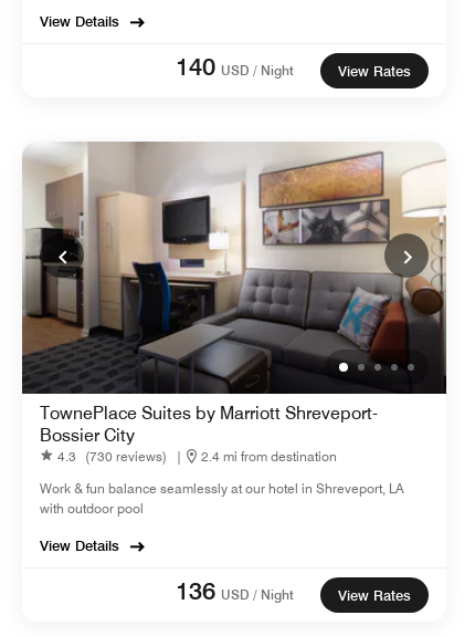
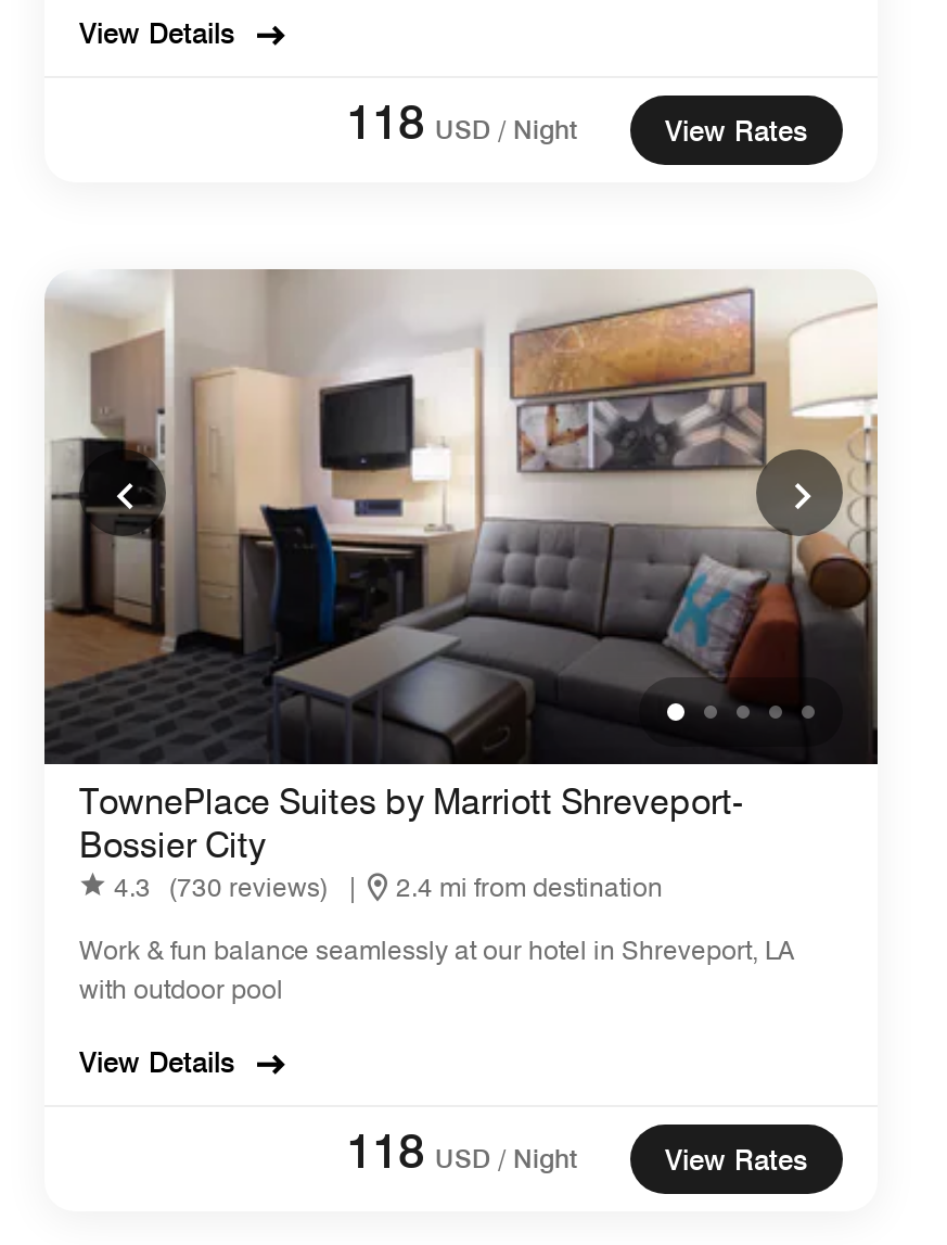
[176,52,294,81] 140 USD / Night -> [346,93,578,150] 118 USD / Night
[176,576,294,605] 136 USD / Night -> [346,1122,578,1179] 118 USD / Night

